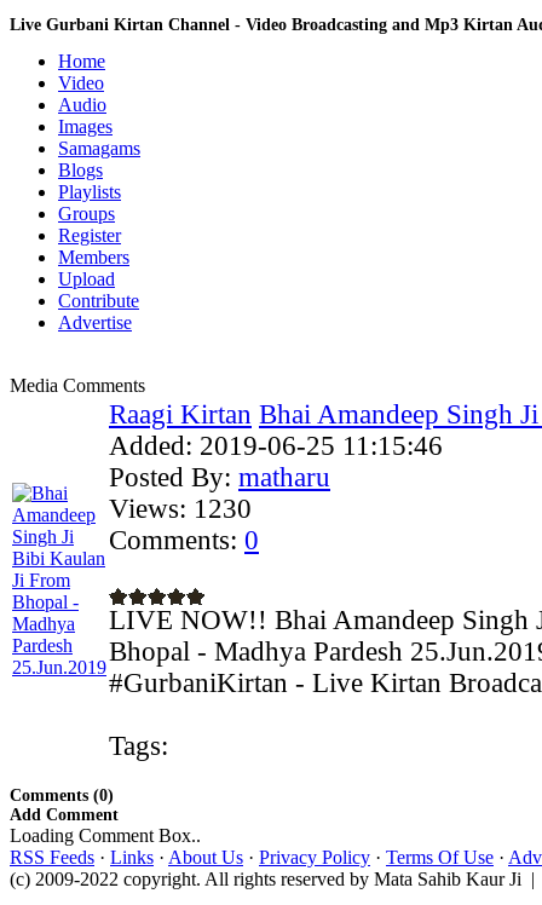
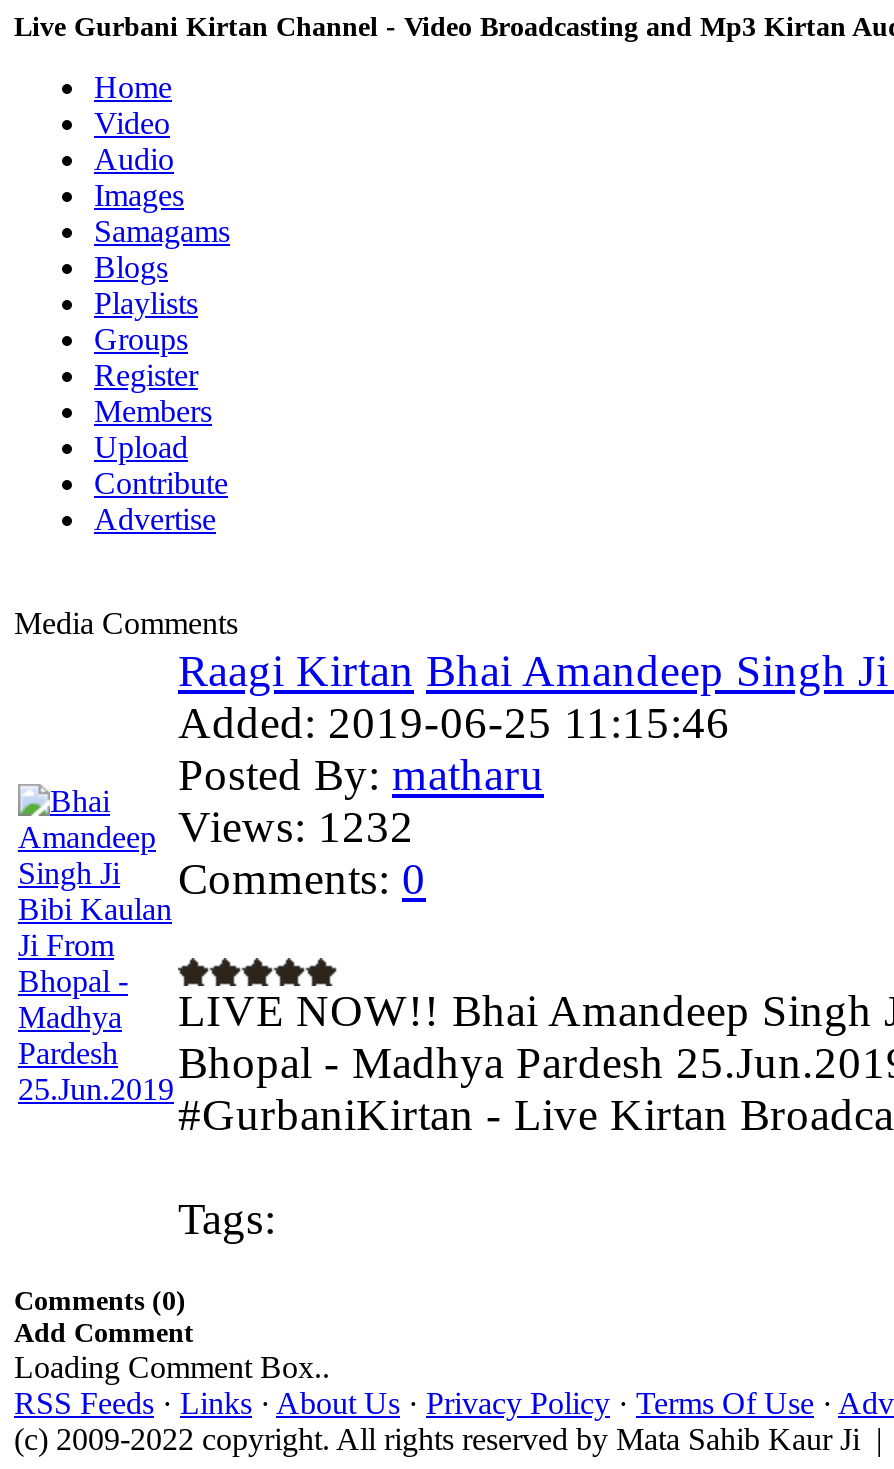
[109,494,252,524] Views: 1230 -> [178,802,414,852] Views: 1232

